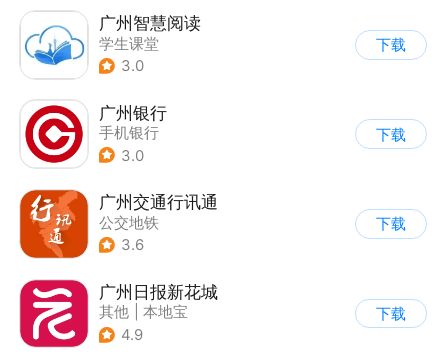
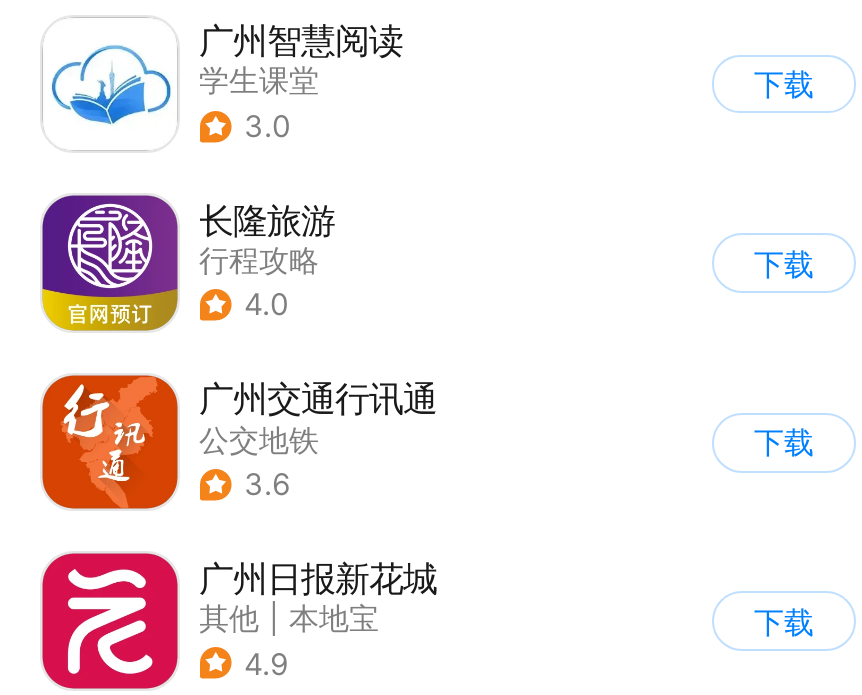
[20,100,166,168] [image] | 广州银行 | 手机银行 | 3.0 -> [40,193,335,333] [image] | 长隆旅游 | 行程攻略 | 4.0

